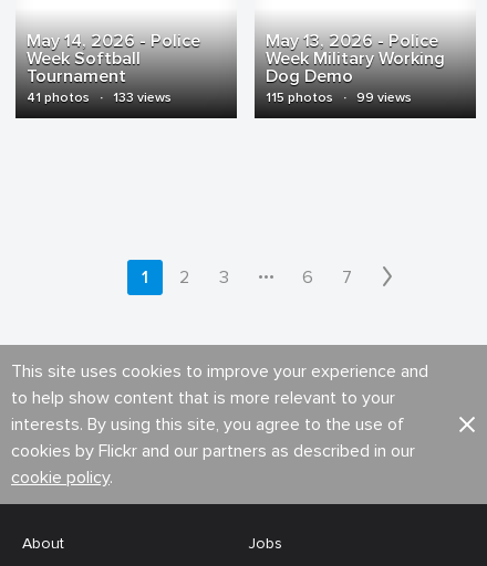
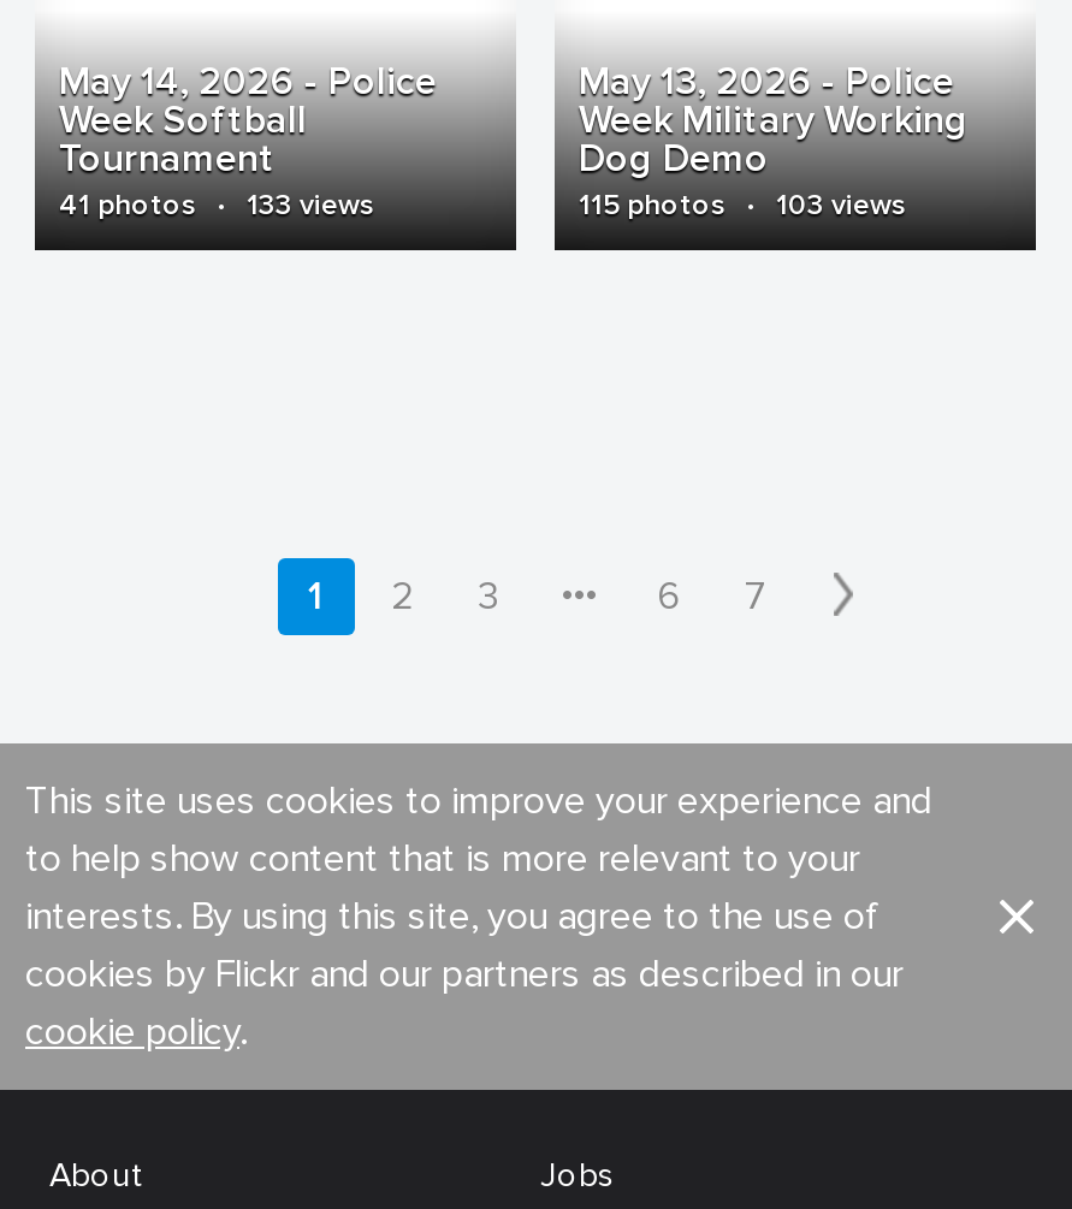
[266,90,412,106] 115 photos · 99 views -> [579,188,906,224] 115 photos · 103 views

